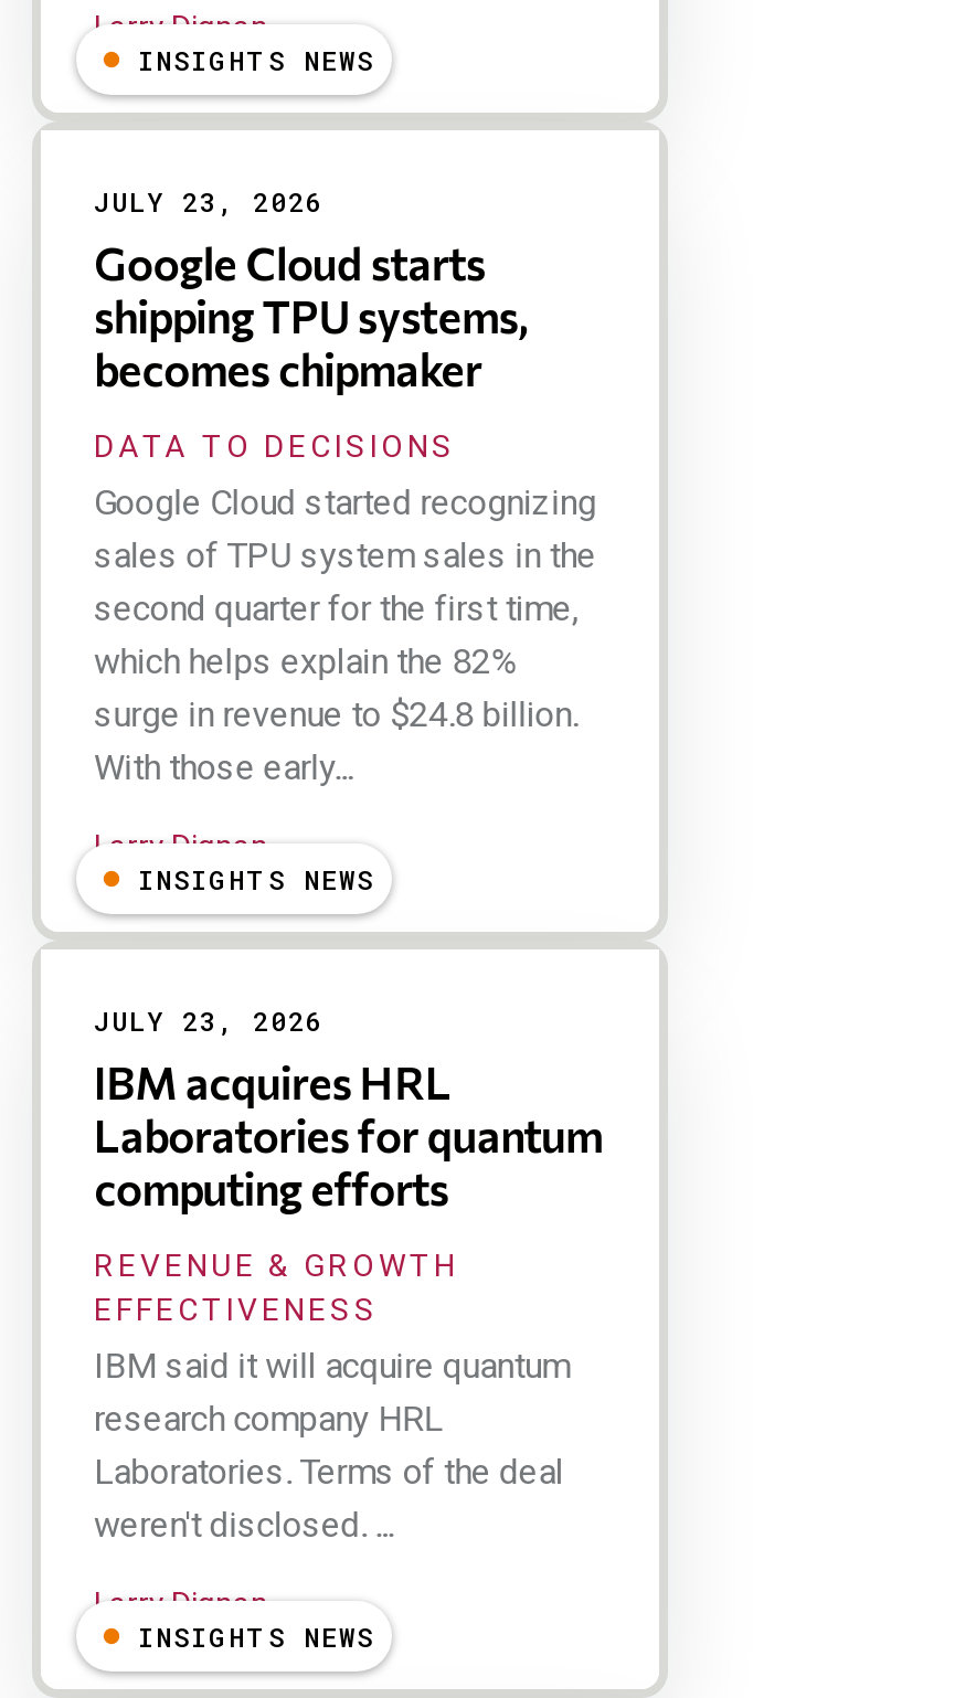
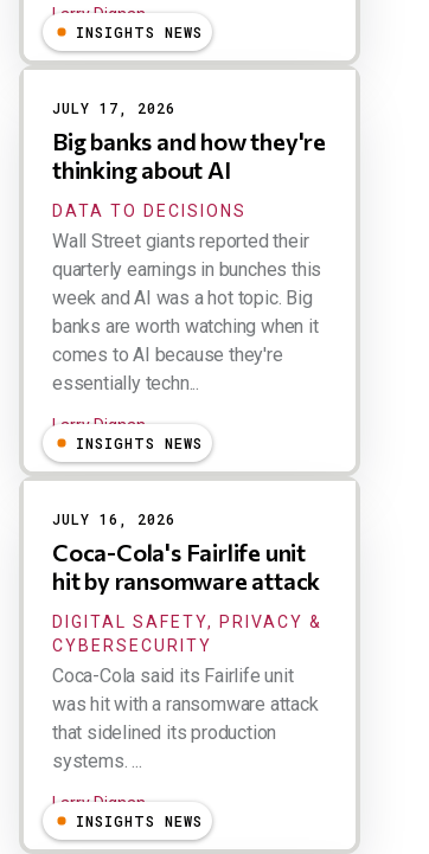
[94,184,526,396] JULY 23, 2026 | Google Cloud starts | shipping TPU systems, | becomes chipmaker -> [52,99,326,184] JULY 17, 2026 | Big banks and how they're | thinking about AI
[94,482,596,789] Google Cloud started recognizing | sales of TPU system sales in the | second quarter for the first time, | which helps explain the 82% | surge in revenue to $24.8 billion. | With those early... -> [52,230,321,395] Wall Street giants reported their | quarterly earnings in bunches this | week and AI was a hot topic. Big | banks are worth watching when it | comes to AI because they're | essentially techn...
[94,1003,602,1215] JULY 23, 2026 | IBM acquires HRL | Laboratories for quantum | computing efforts -> [52,510,320,595] JULY 16, 2026 | Coca-Cola's Fairlife unit | hit by ransomware attack
[94,1248,570,1547] REVENUE & GROWTH | EFFECTIVENESS | IBM said it will acquire quantum | research company HRL | Laboratories. Terms of the deal | weren't disclosed. ... -> [52,613,322,773] DIGITAL SAFETY, PRIVACY & | CYBERSECURITY | Coca-Cola said its Fairlife unit | was hit with a ransomware attack | that sidelined its production | systems. ...

